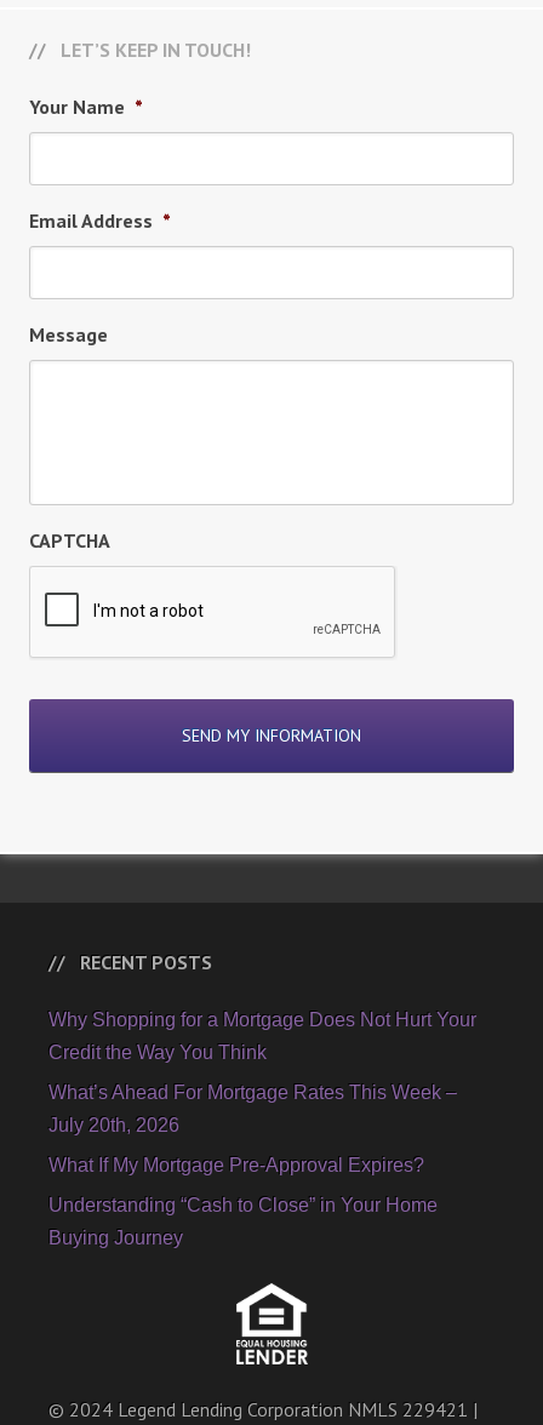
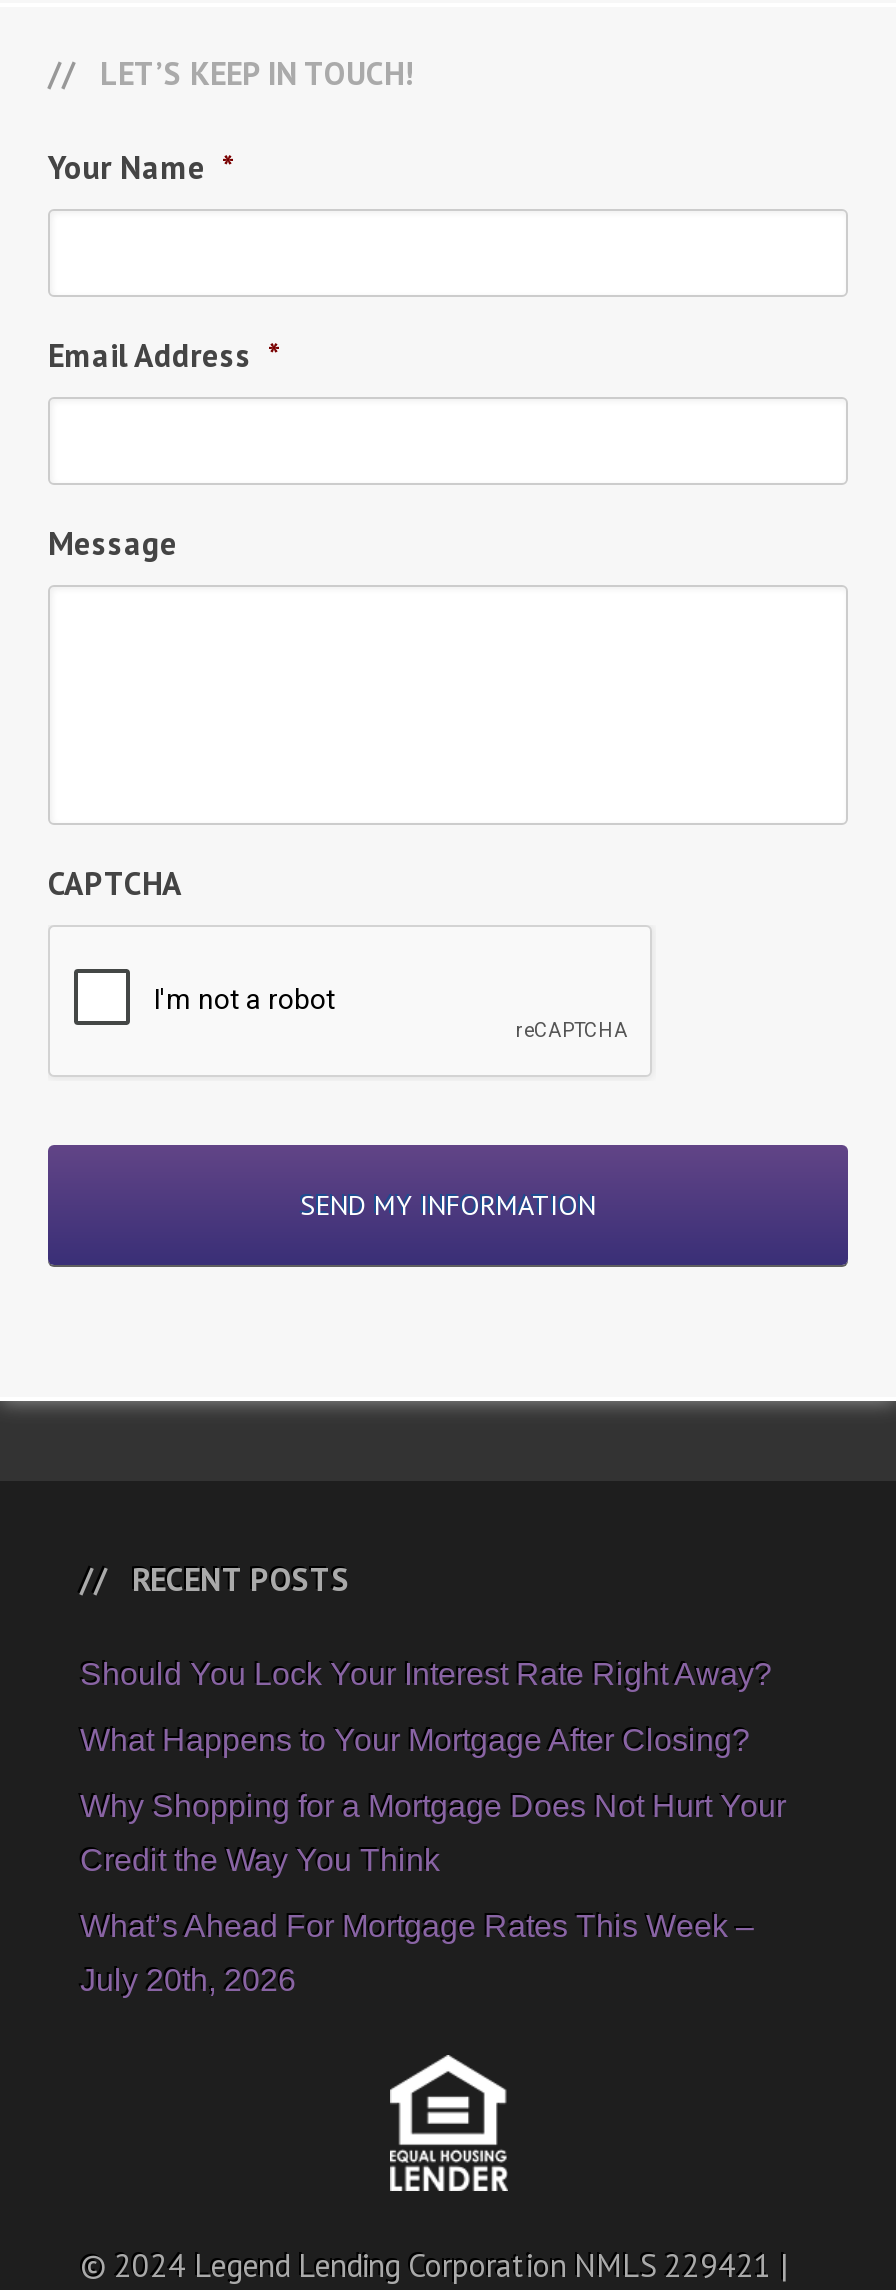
none -> [80,1658,772,1758] Should You Lock Your Interest Rate Right Away? | What Happens to Your Mortgage After Closing?
moved [48,1009,476,1135] -> [80,1790,786,1998]: Why Shopping for a Mortgage Does Not Hurt Your | Credit the Way You Think | What’s Ahead For Mortgage Rates This Week – | July 20th, 2026
[48,1155,438,1248] What If My Mortgage Pre-Approval Expires? | Understanding “Cash to Close” in Your Home | Buying Journey -> none

